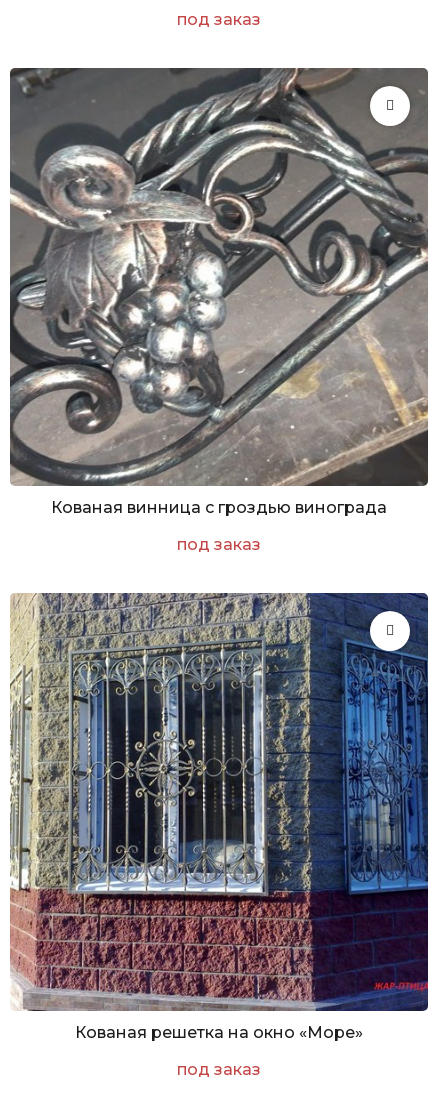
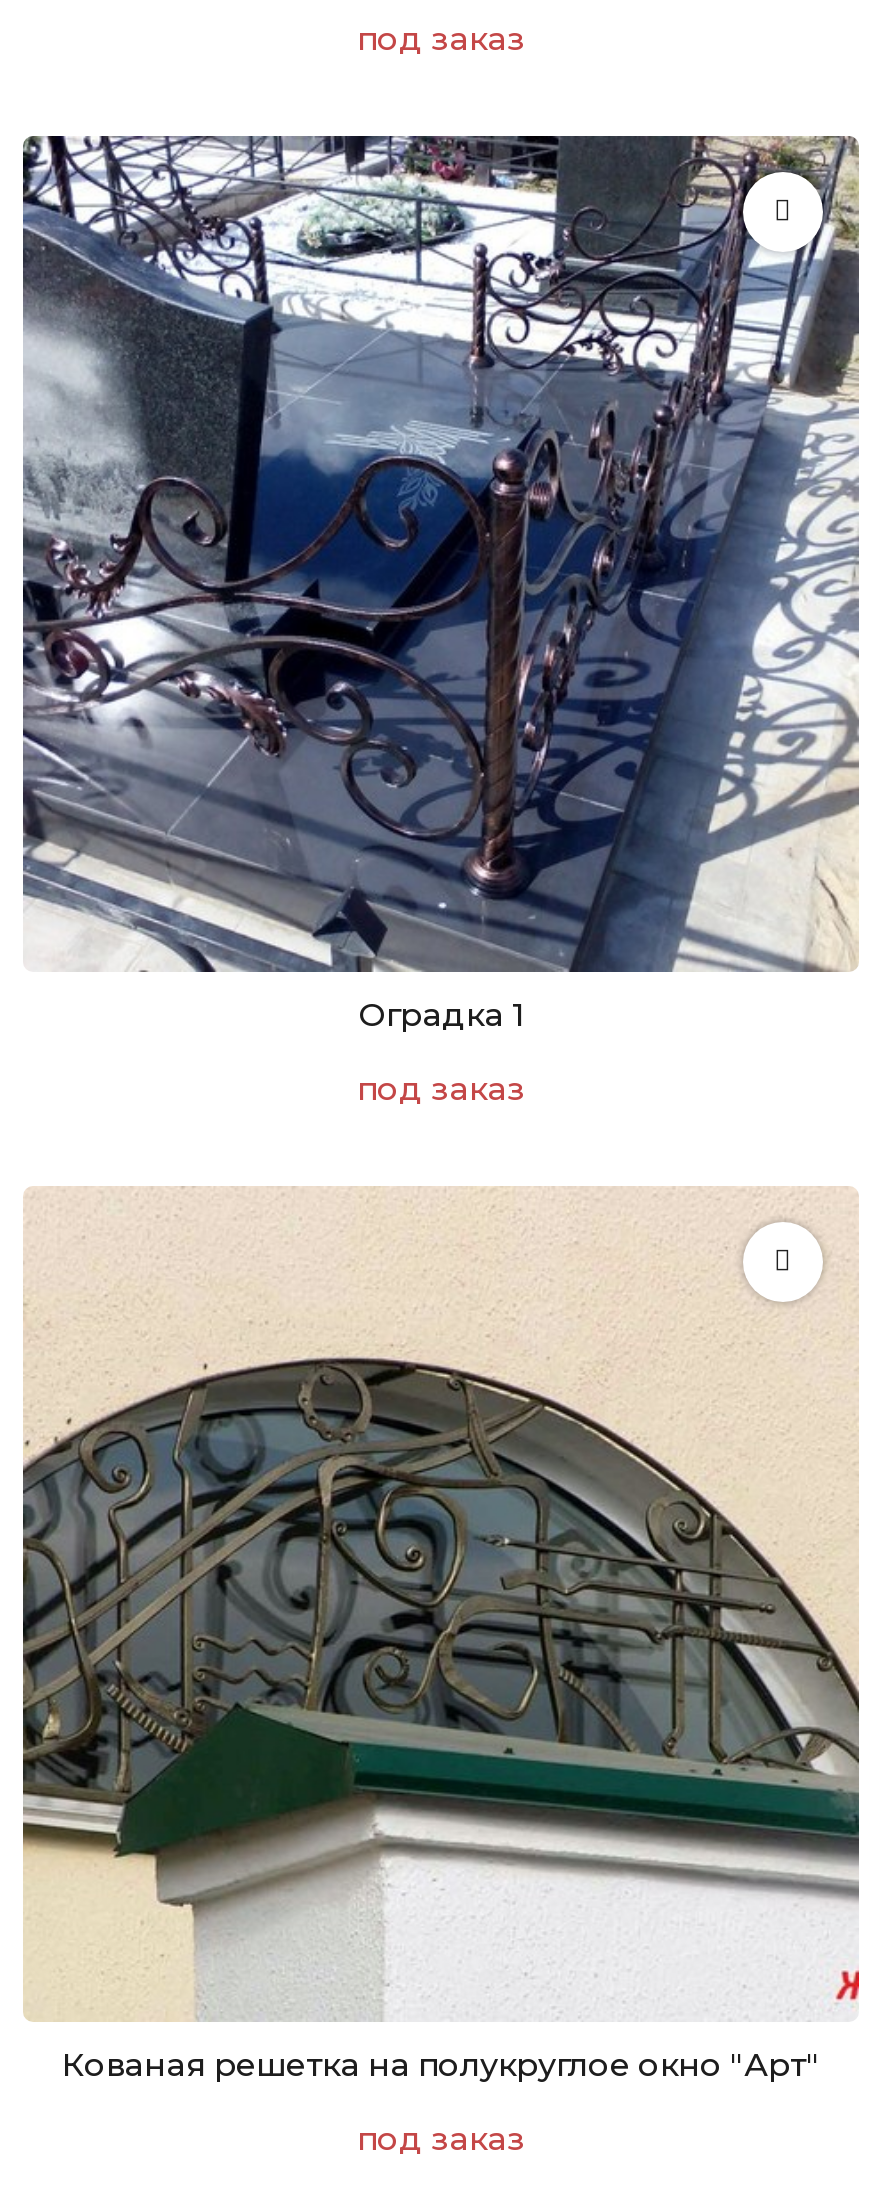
[9,67,429,517] [image] | Кованая винница с гроздью винограда -> [23,136,859,1034] [image] | Оградка 1
[9,592,429,1042] [image] | Кованая решетка на окно «Море» -> [21,1186,861,2084] [image] | Кованая решетка на полукруглое окно "Арт"

